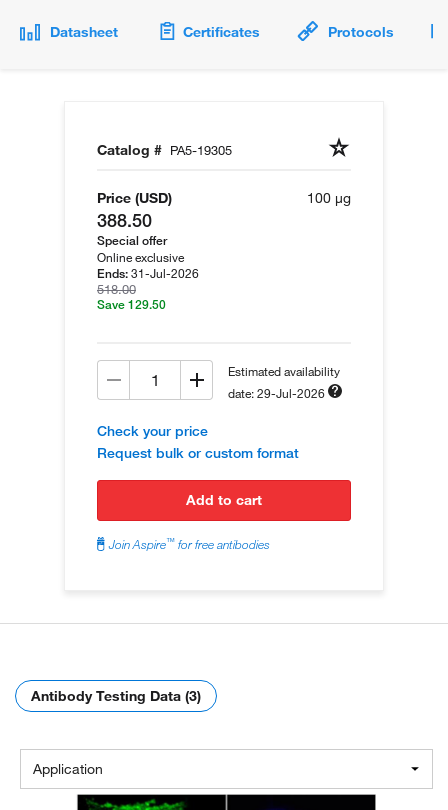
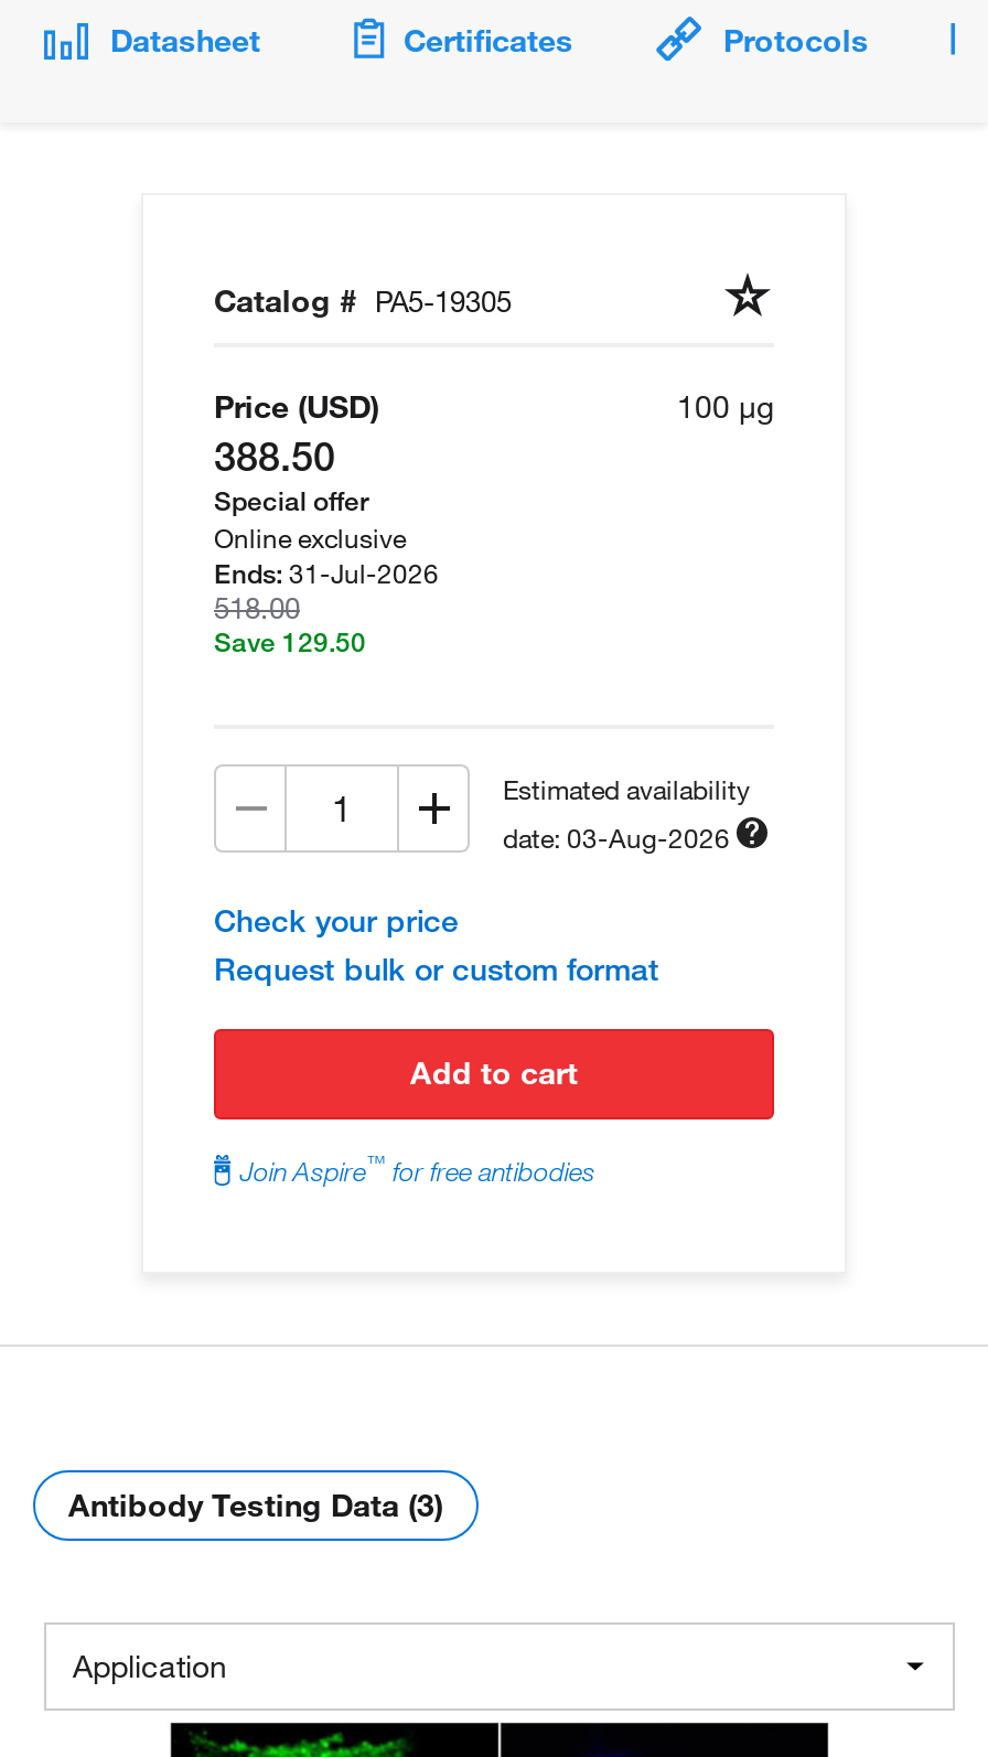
[228,385,325,401] date: 29-Jul-2026 -> [503,819,730,854] date: 03-Aug-2026

